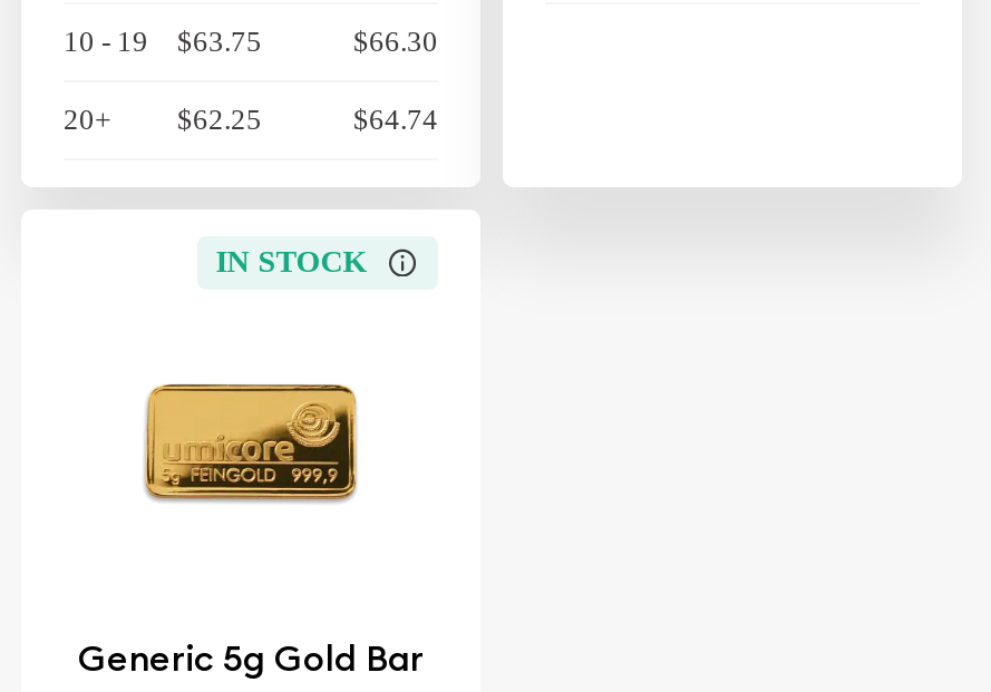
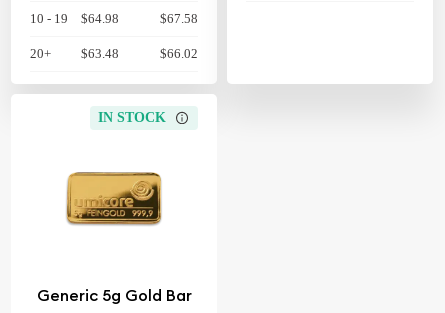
[64,25,262,59] 10 - 19 $63.75 -> [30,11,119,26] 10 - 19 $64.98
[353,25,438,59] $66.30 -> [160,11,198,26] $67.58
[64,103,262,137] 20+ $62.25 -> [30,46,119,61] 20+ $63.48
[353,103,438,137] $64.74 -> [160,46,198,61] $66.02

